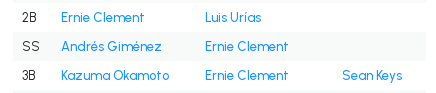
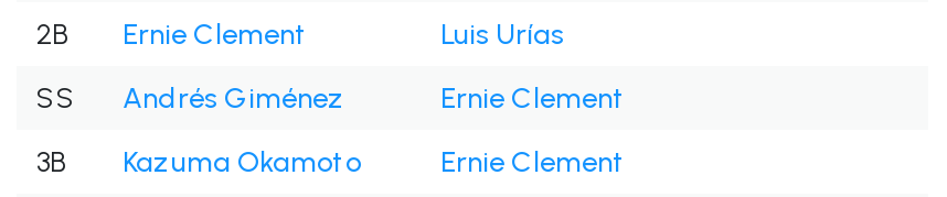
[342,68,402,83] Sean Keys -> none

